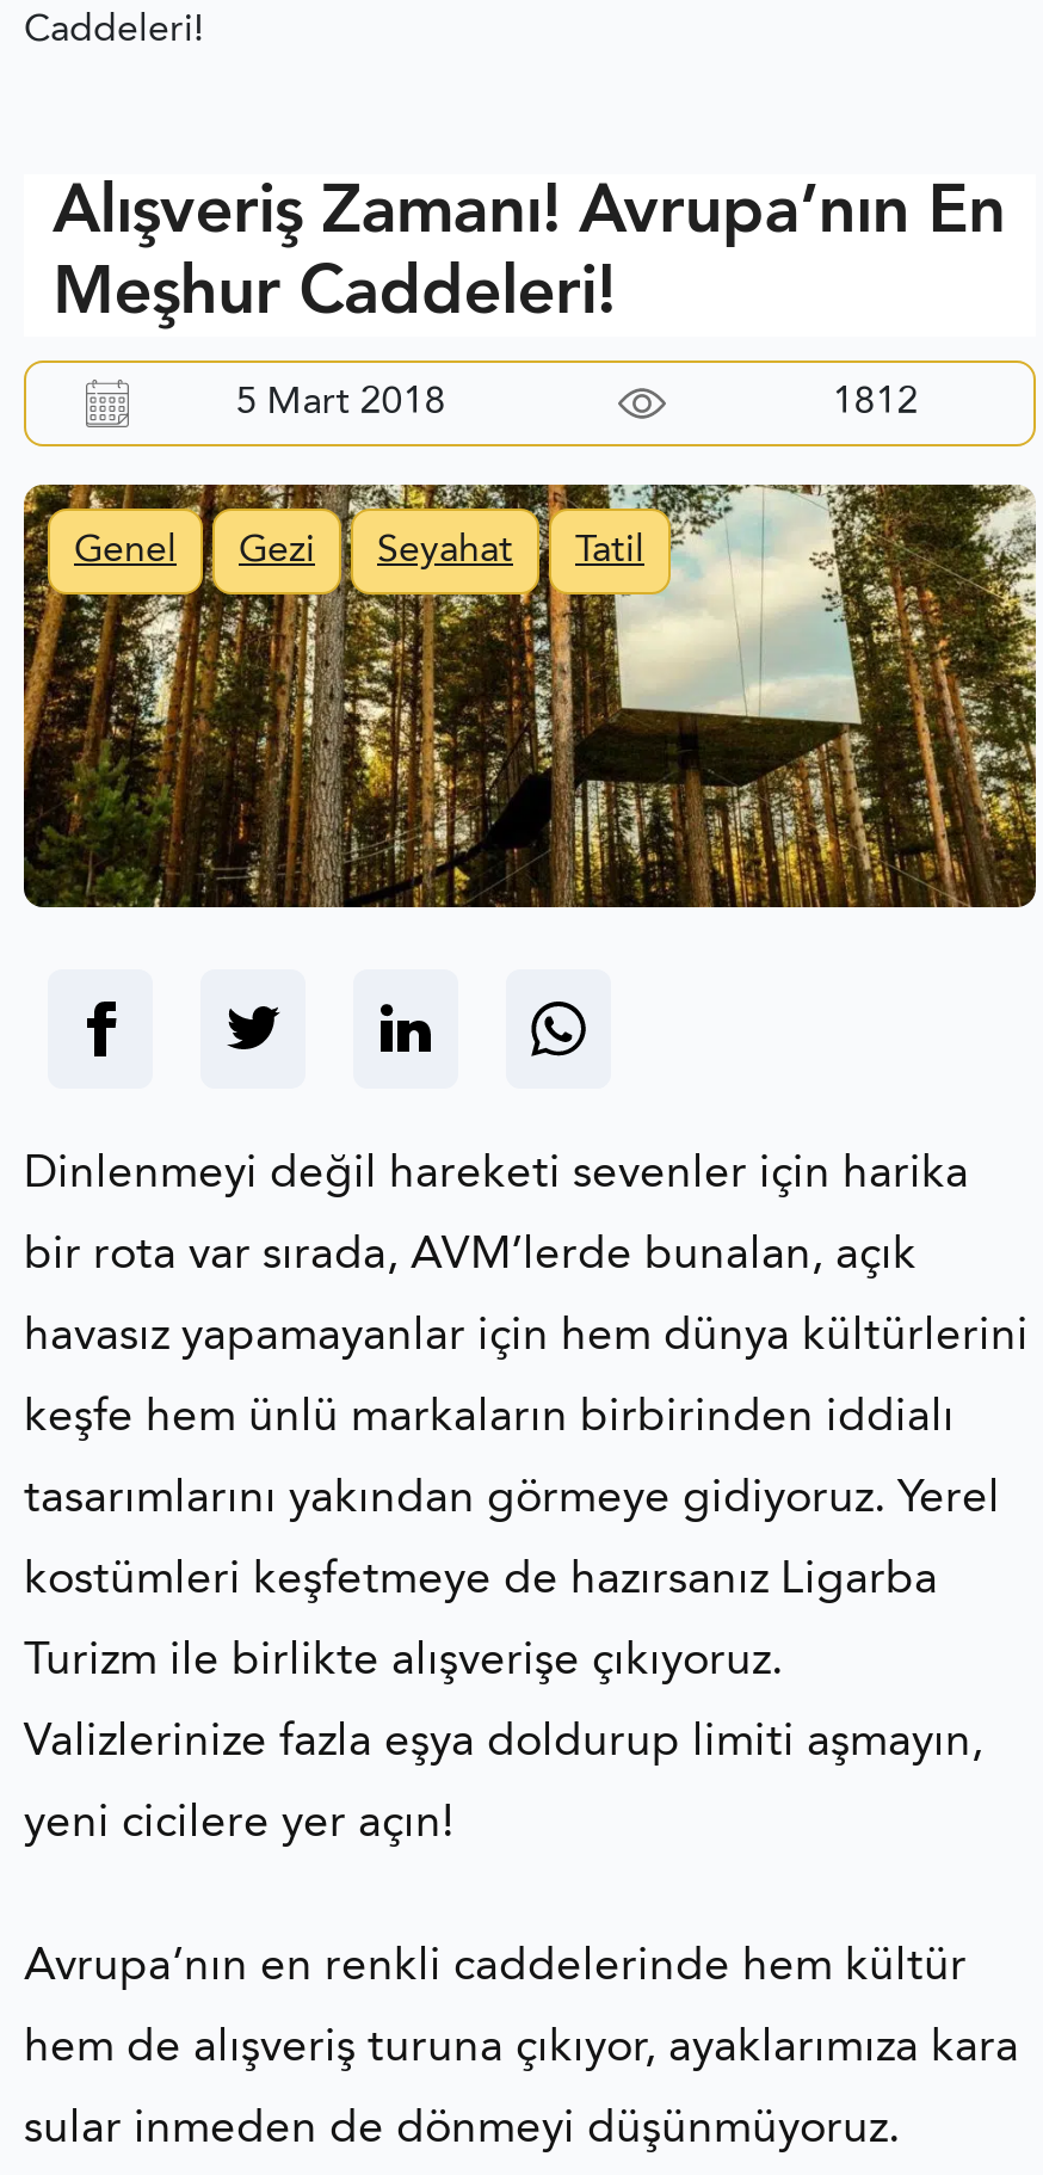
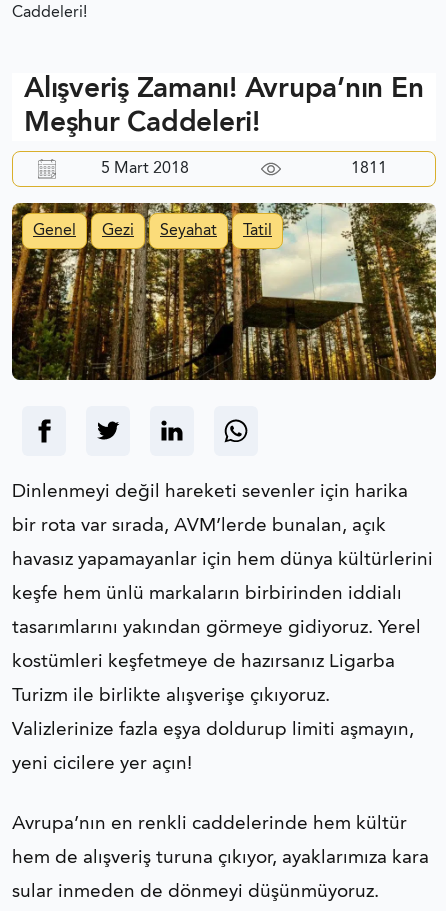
[832,384,918,423] 1812 -> [351,161,387,177] 1811

